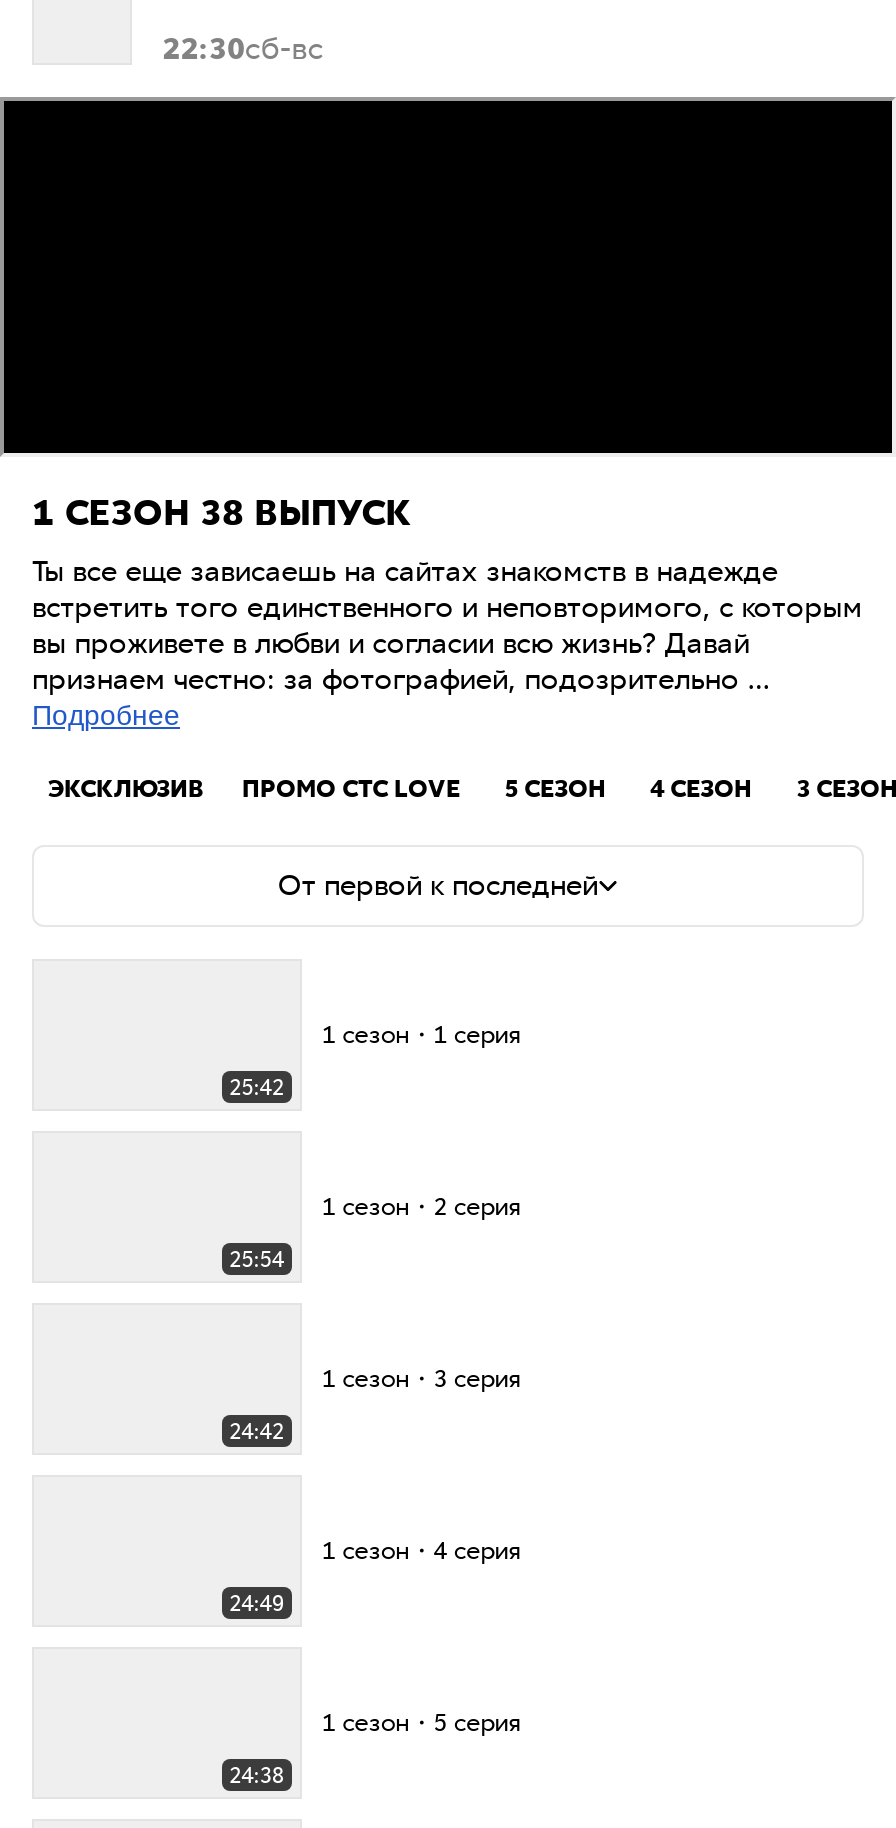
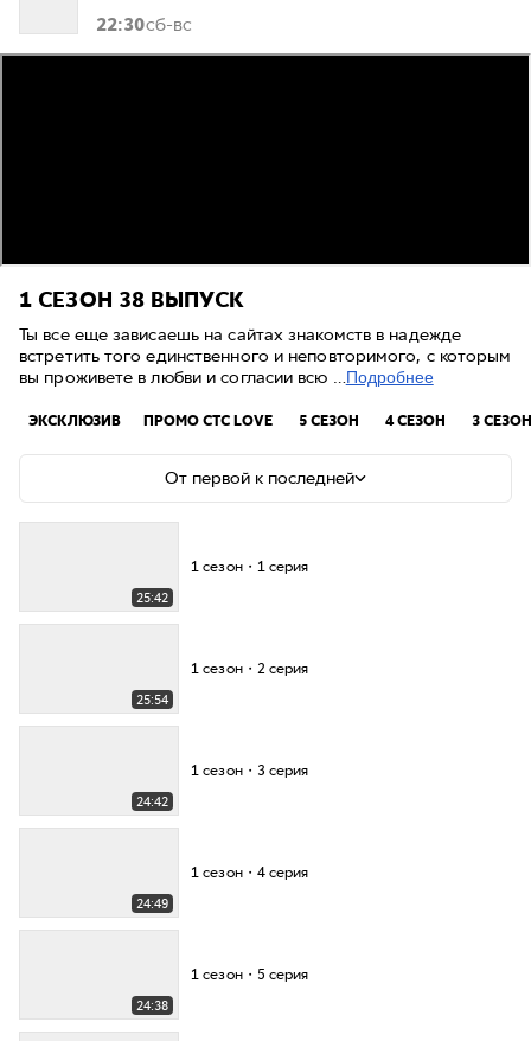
[32,625,770,731] вы проживете в любви и согласии всю жизнь? Давай | признаем честно: за фотографией, подозрительно … | Подробнее -> [19,366,433,388] вы проживете в любви и согласии всю …Подробнее

